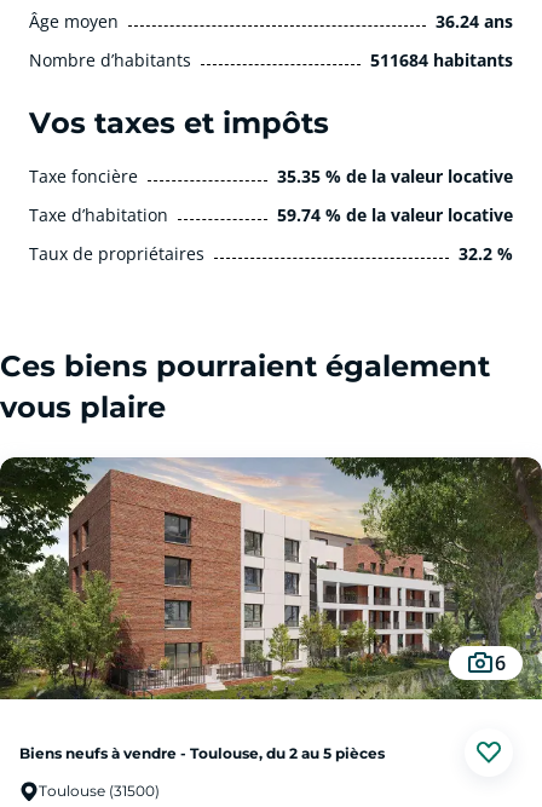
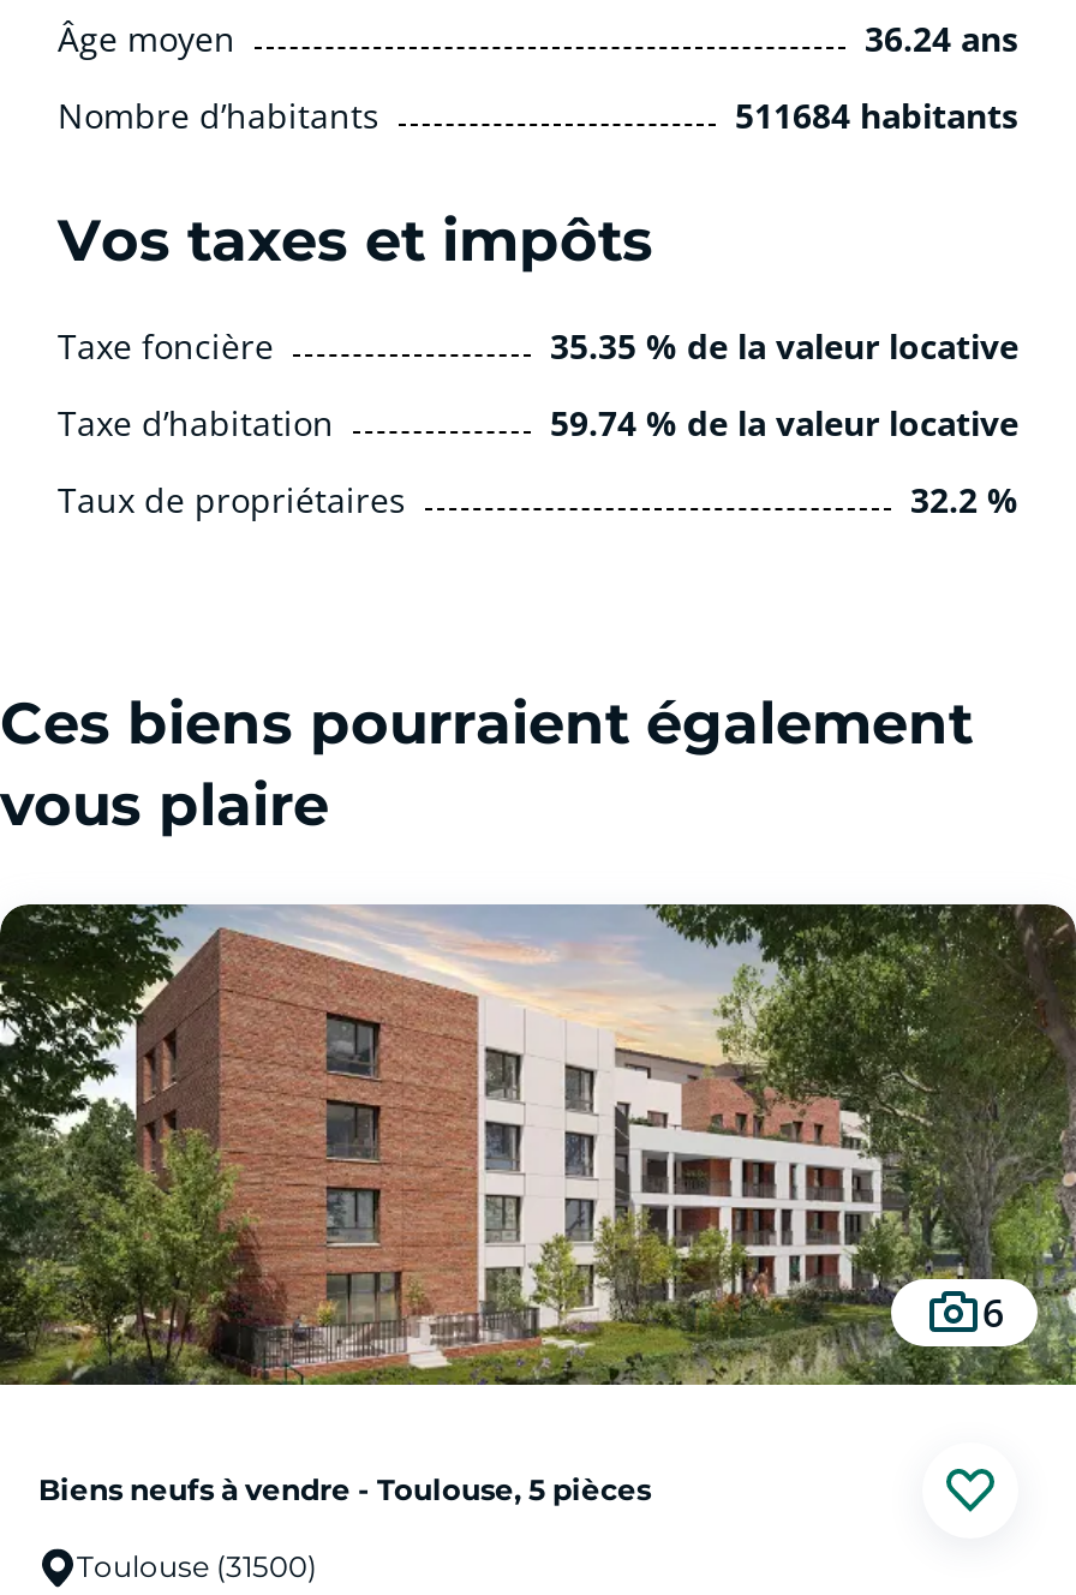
[19,744,385,762] Biens neufs à vendre - Toulouse, du 2 au 5 pièces -> [38,1472,651,1508] Biens neufs à vendre - Toulouse, 5 pièces

